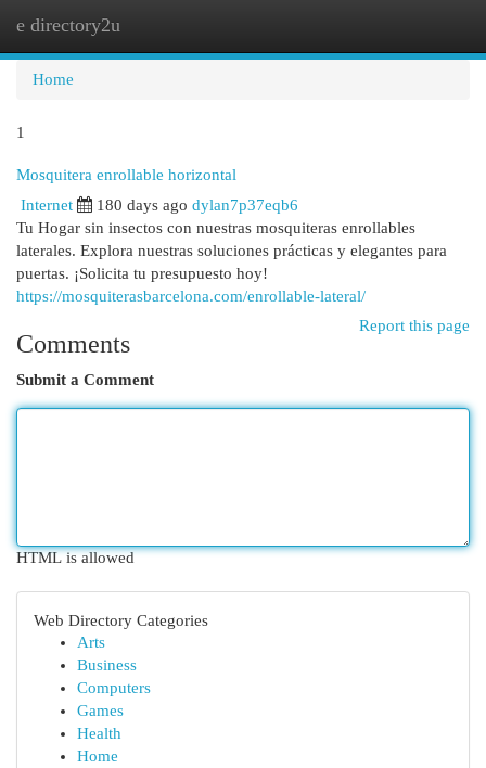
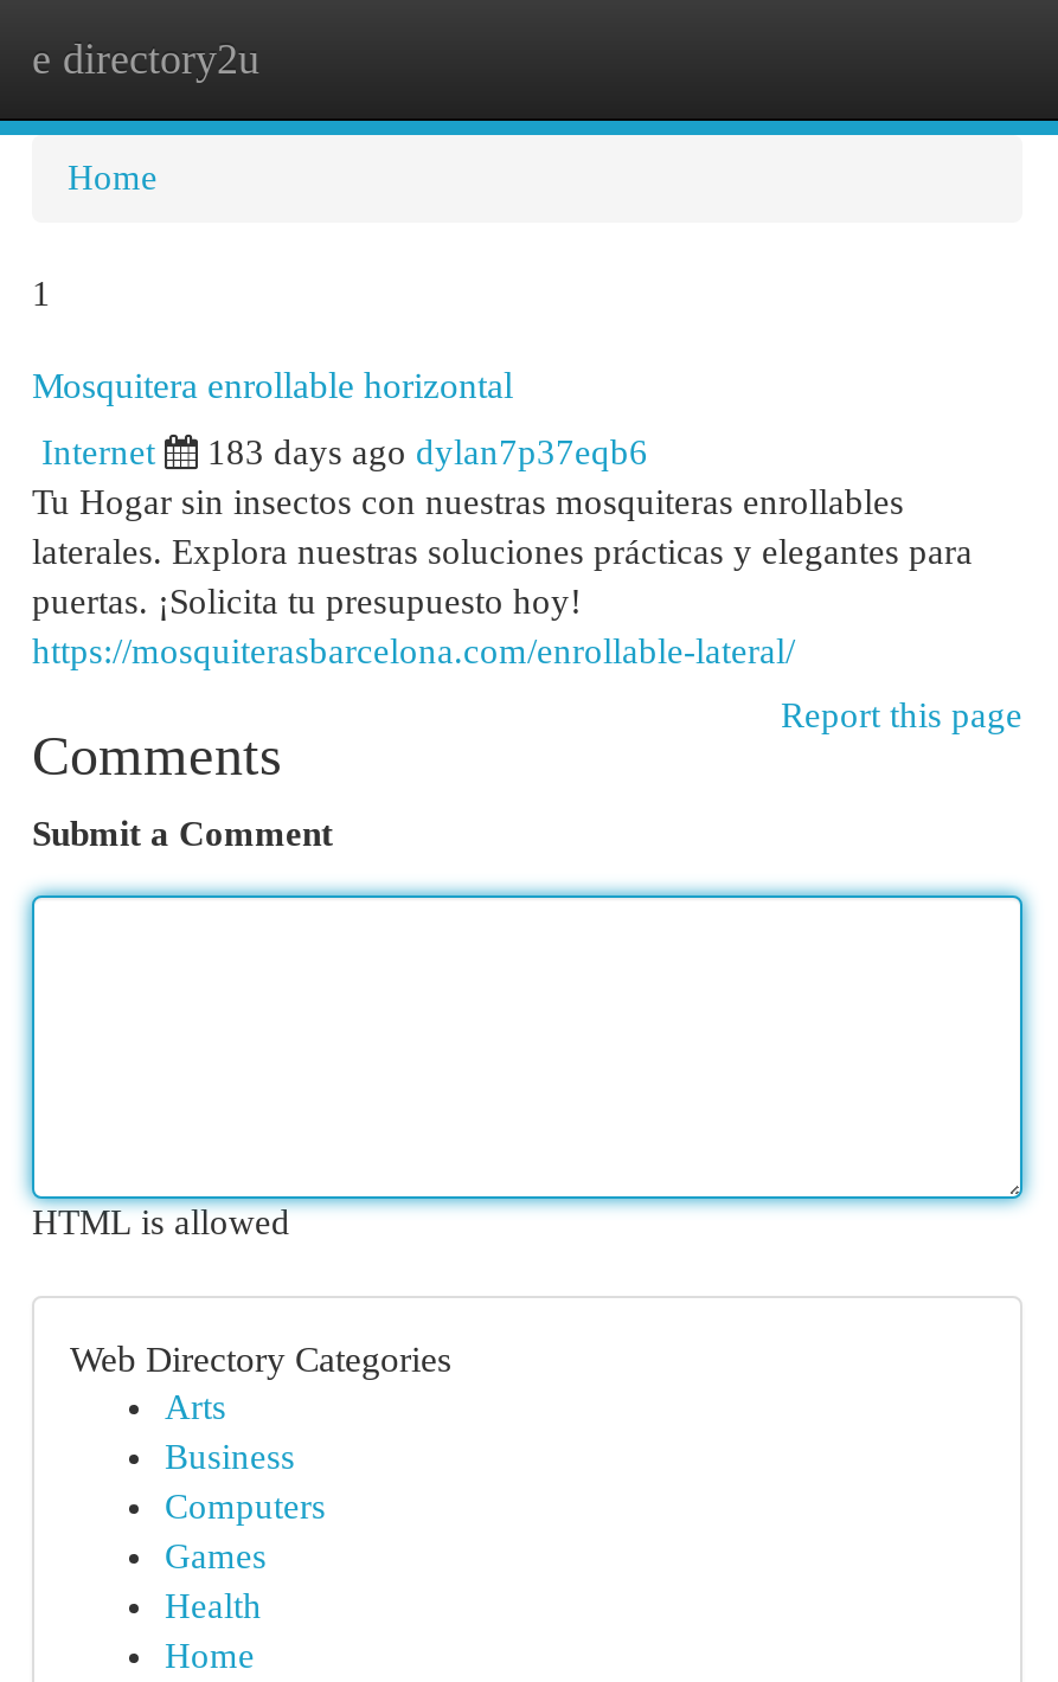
[97,196,298,214] 180 days ago dylan7p37eqb6 -> [207,434,648,471] 183 days ago dylan7p37eqb6

